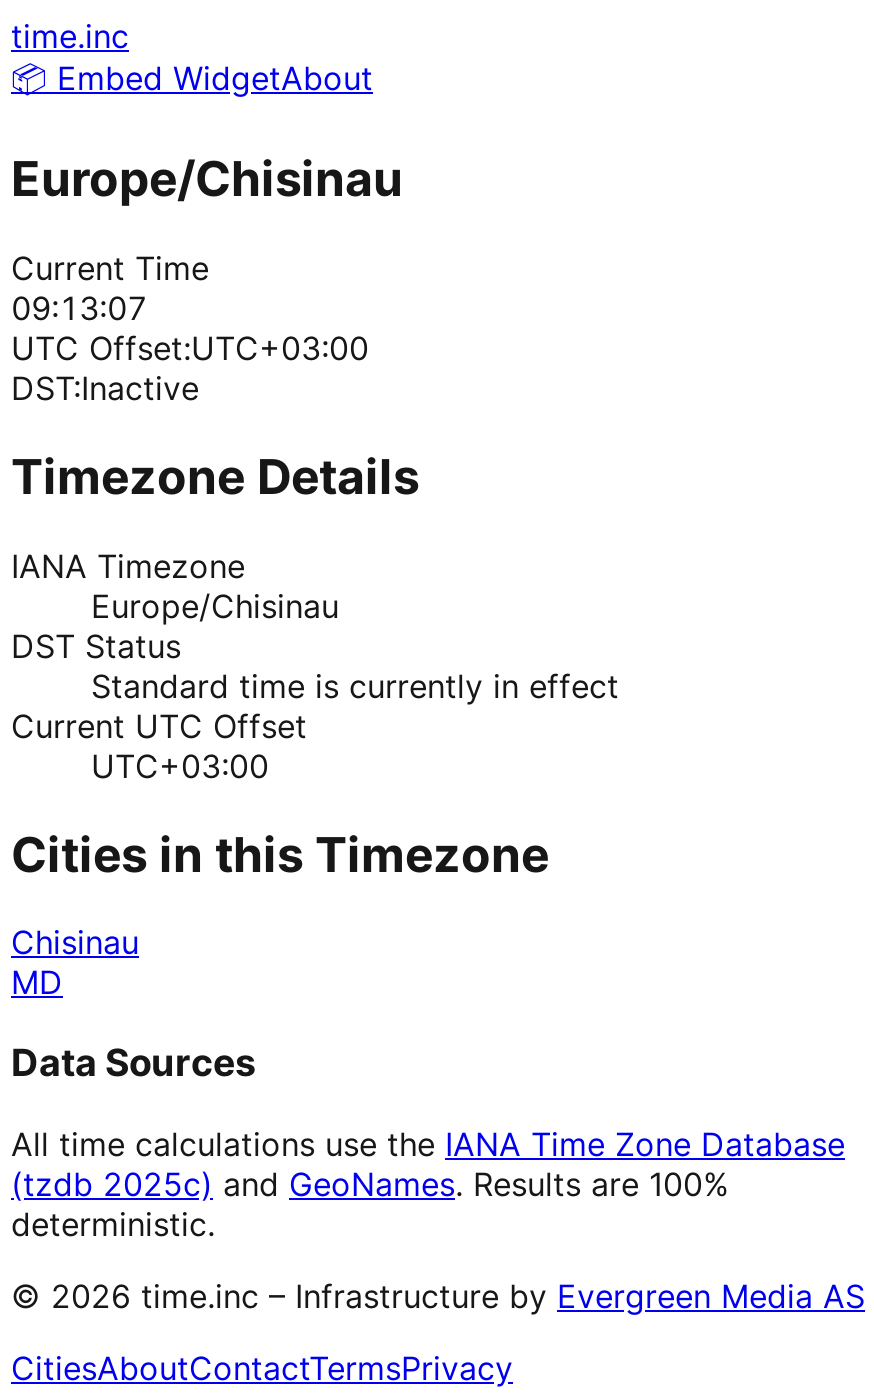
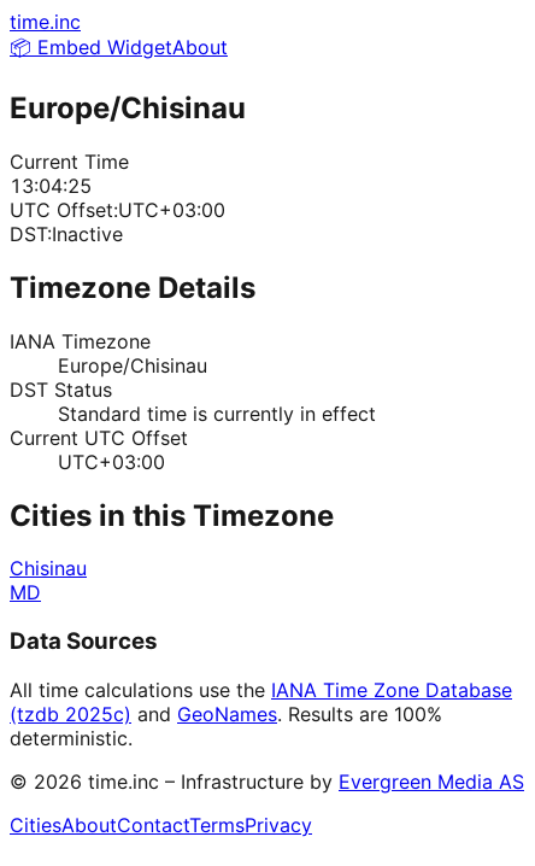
[11,288,147,328] 09:13:07 -> [10,173,92,198] 13:04:25

